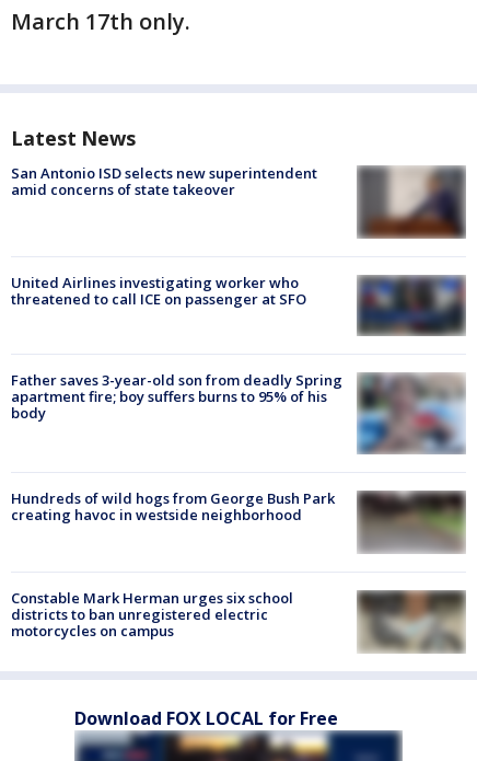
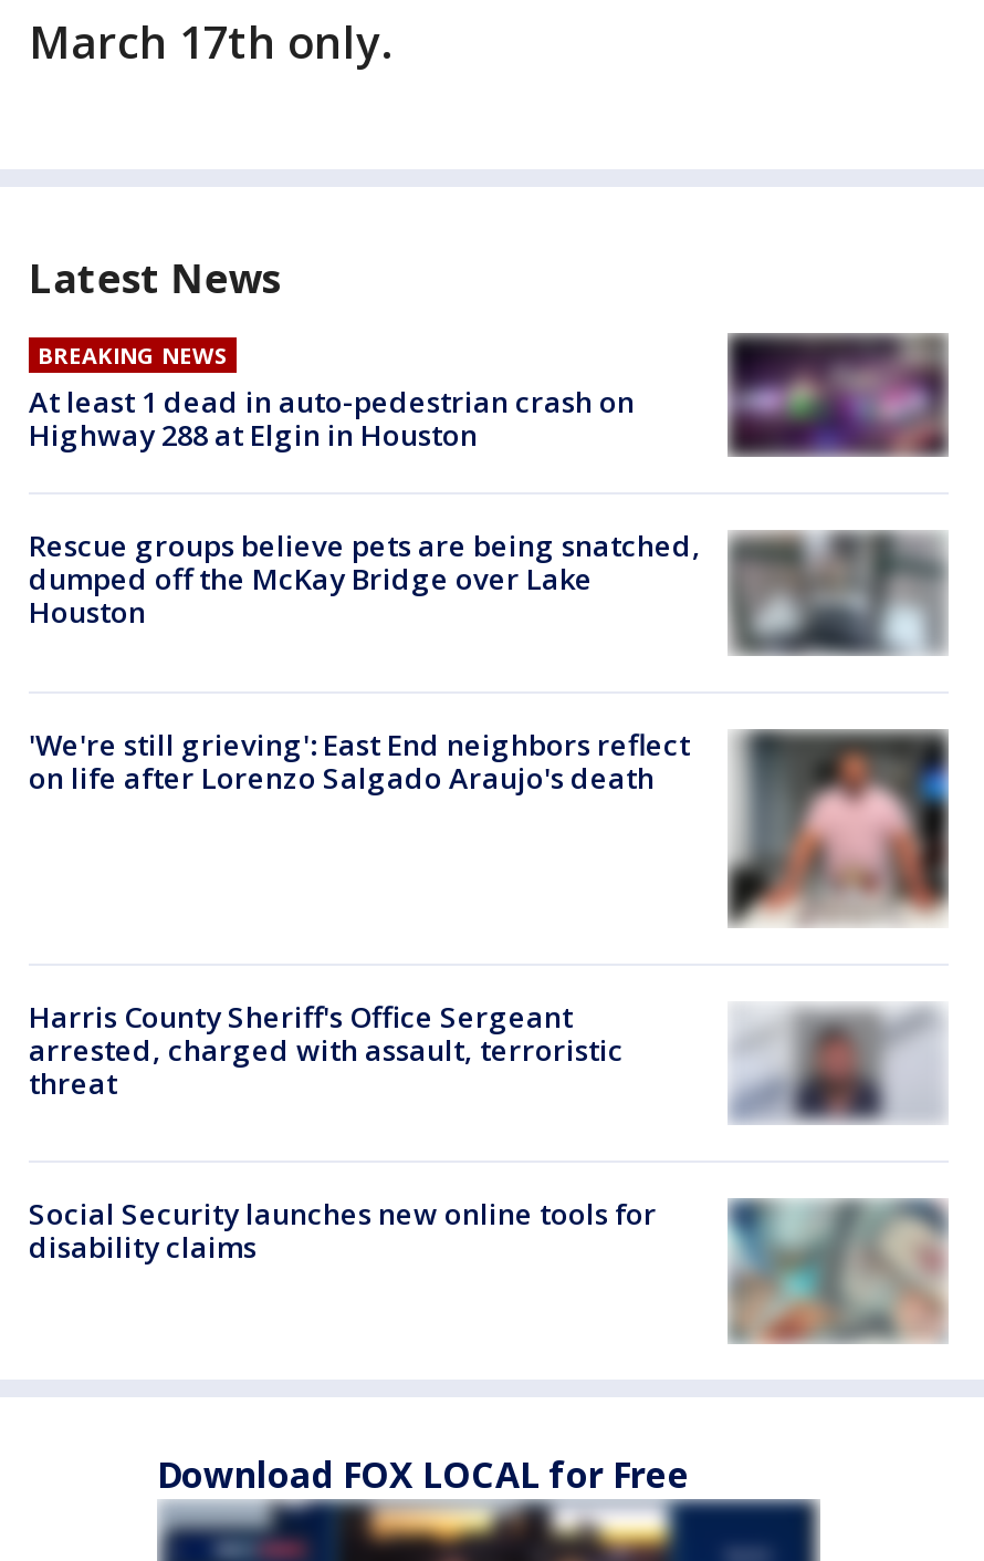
[11,163,317,200] San Antonio ISD selects new superintendent | amid concerns of state takeover -> [29,340,635,455] BREAKING NEWS | At least 1 dead in auto-pedestrian crash on | Highway 288 at Elgin in Houston
[356,165,467,240] [image] -> [727,333,949,481] [image]
[356,263,467,337] [image] -> [727,528,949,678] [image]
[11,273,306,309] United Airlines investigating worker who | threatened to call ICE on passenger at SFO -> [29,527,701,633] Rescue groups believe pets are being snatched, | dumped off the McKay Bridge over Lake | Houston
[11,361,466,456] [image] | Father saves 3-year-old son from deadly Spring | apartment fire; boy suffers burns to 95% of his | body -> [29,724,951,928] [image] | 'We're still grieving': East End neighbors reflect | on life after Lorenzo Salgado Araujo's death
[11,488,335,524] Hundreds of wild hogs from George Bush Park | creating havoc in westside neighborhood -> [29,996,624,1102] Harris County Sheriff's Office Sergeant | arrested, charged with assault, terroristic | threat
[357,489,466,554] [image] -> [730,1001,946,1125] [image]
[11,588,293,641] Constable Mark Herman urges six school | districts to ban unregistered electric | motorcycles on campus -> [29,1193,657,1266] Social Security launches new online tools for | disability claims
[357,589,465,652] [image] -> [727,1196,946,1342] [image]

